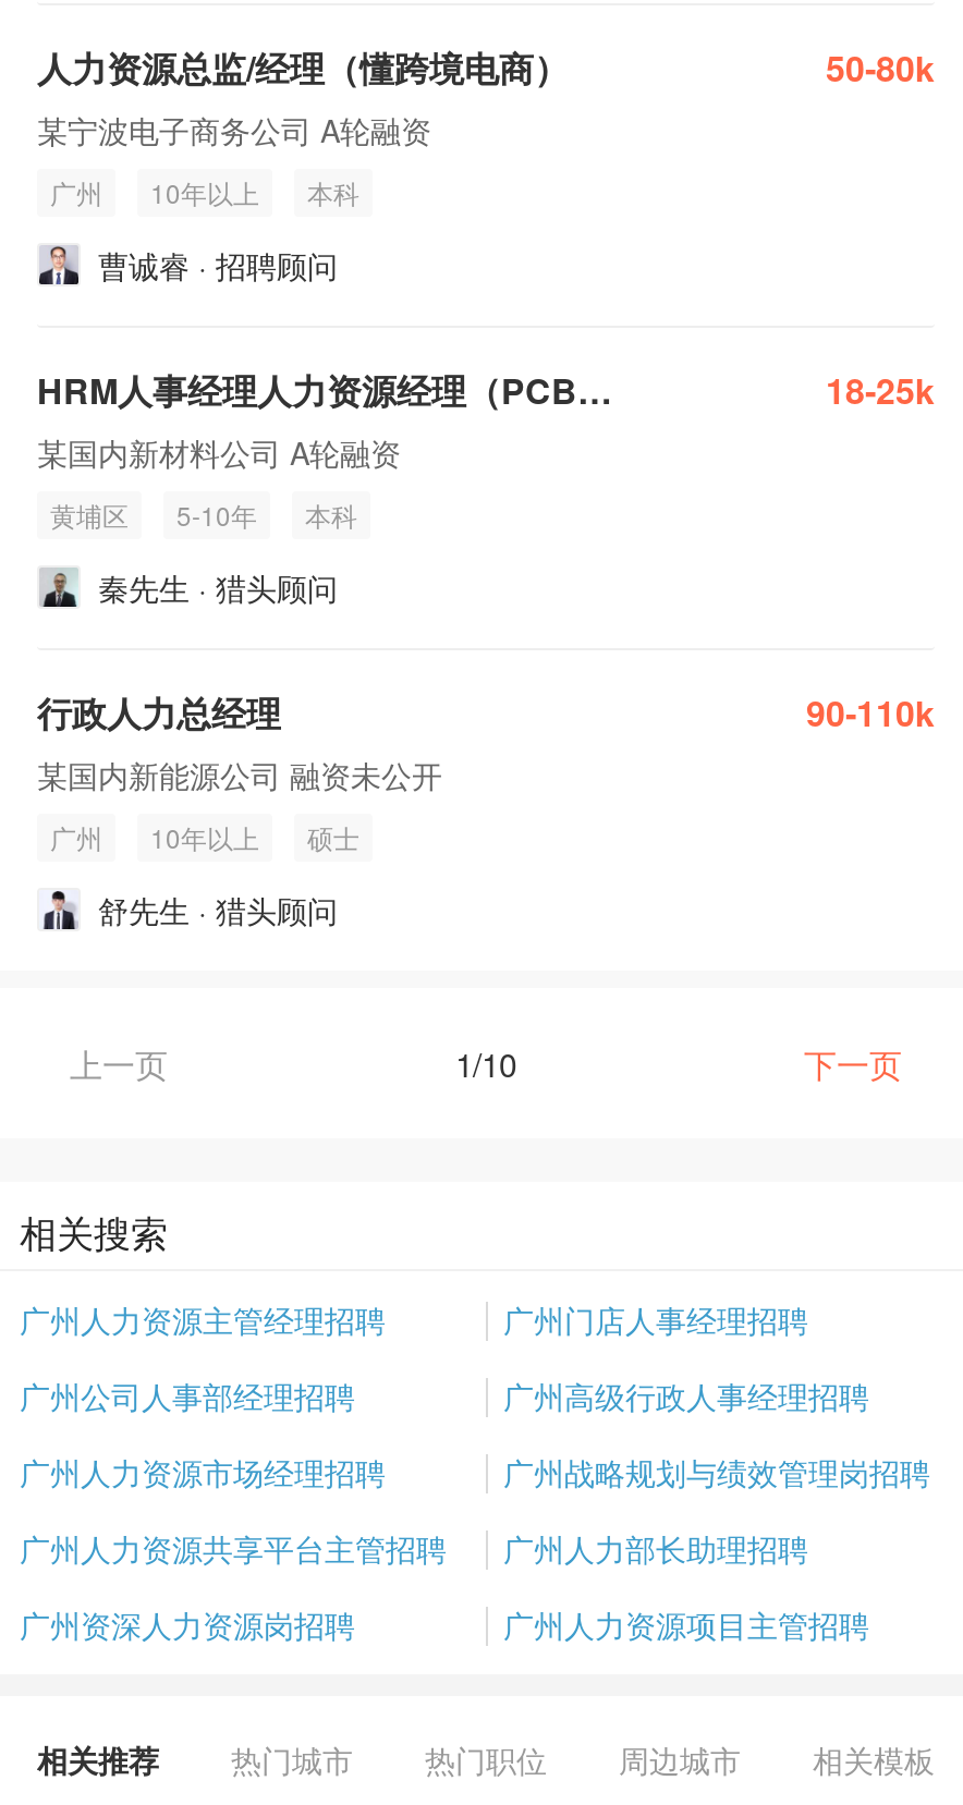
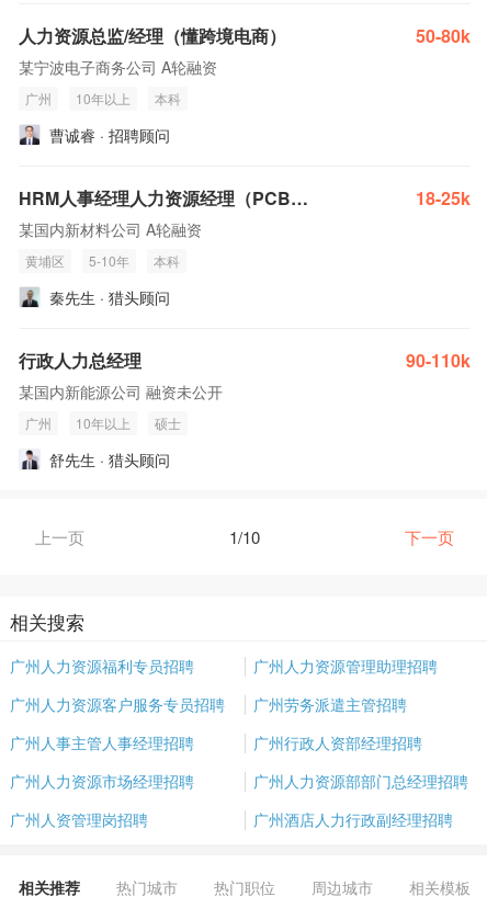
[20,1297,869,1417] 广州人力资源主管经理招聘 | 广州门店人事经理招聘 | 广州公司人事部经理招聘 | 广州高级行政人事经理招聘 -> [10,655,438,753] 广州人力资源福利专员招聘 | 广州人力资源管理助理招聘 | 广州人力资源客户服务专员招聘 | 广州劳务派遣主管招聘 | 广州人事主管人事经理招聘 | 广州行政人资部经理招聘
[20,1450,930,1646] 广州战略规划与绩效管理岗招聘 | 广州人力资源共享平台主管招聘 | 广州人力部长助理招聘 | 广州资深人力资源岗招聘 | 广州人力资源项目主管招聘 -> [10,770,468,830] 广州人力资源部部门总经理招聘 | 广州人资管理岗招聘 | 广州酒店人力行政副经理招聘
moved [20,1450,386,1493] -> [10,770,194,792]: 广州人力资源市场经理招聘

